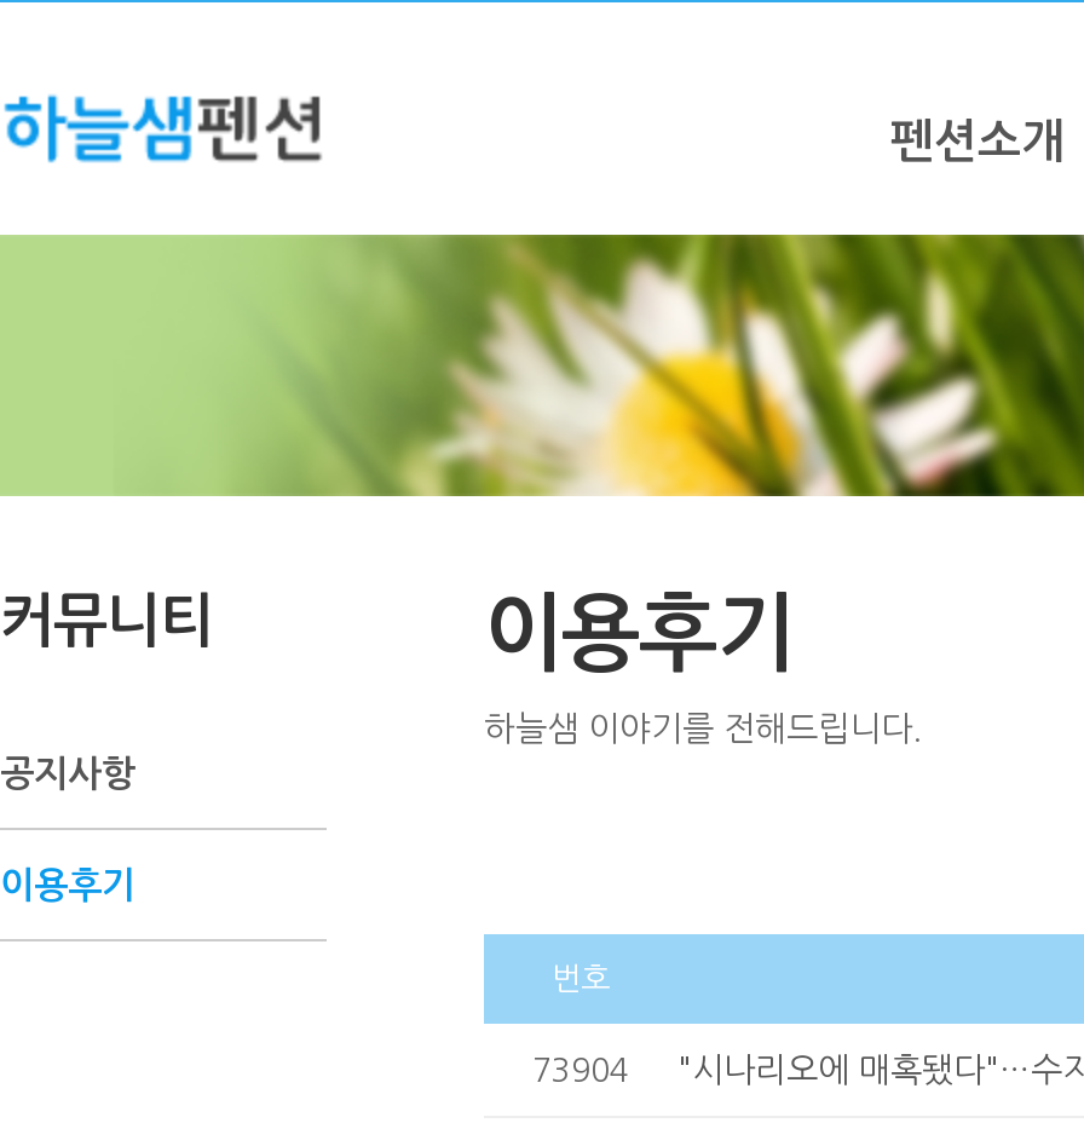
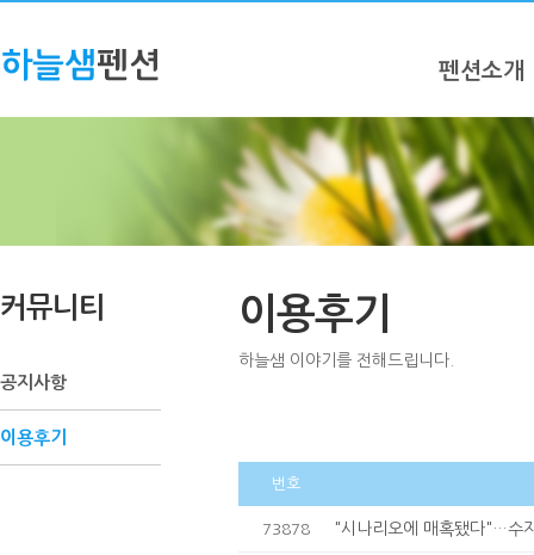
[532,1055,629,1087] 73904 -> [262,522,310,537] 73878

